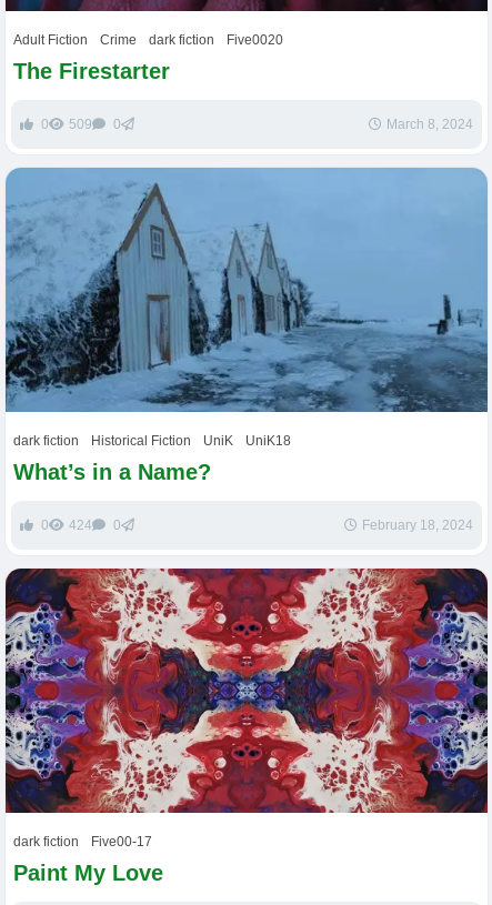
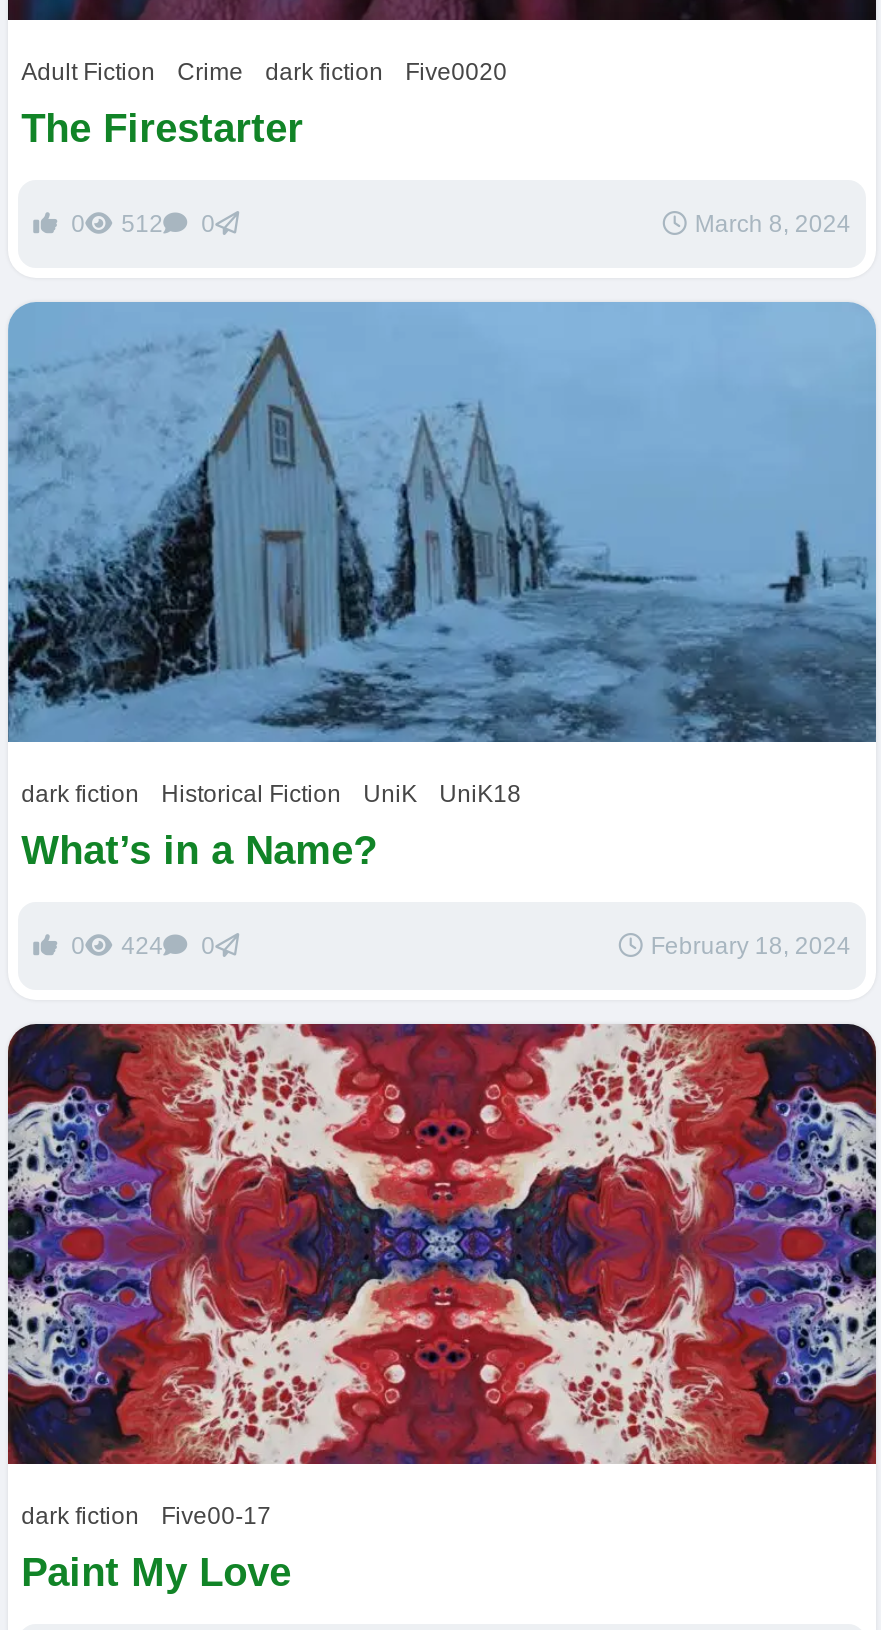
[37,117,121,132] 0 509 0 -> [65,210,215,238] 0 512 0

